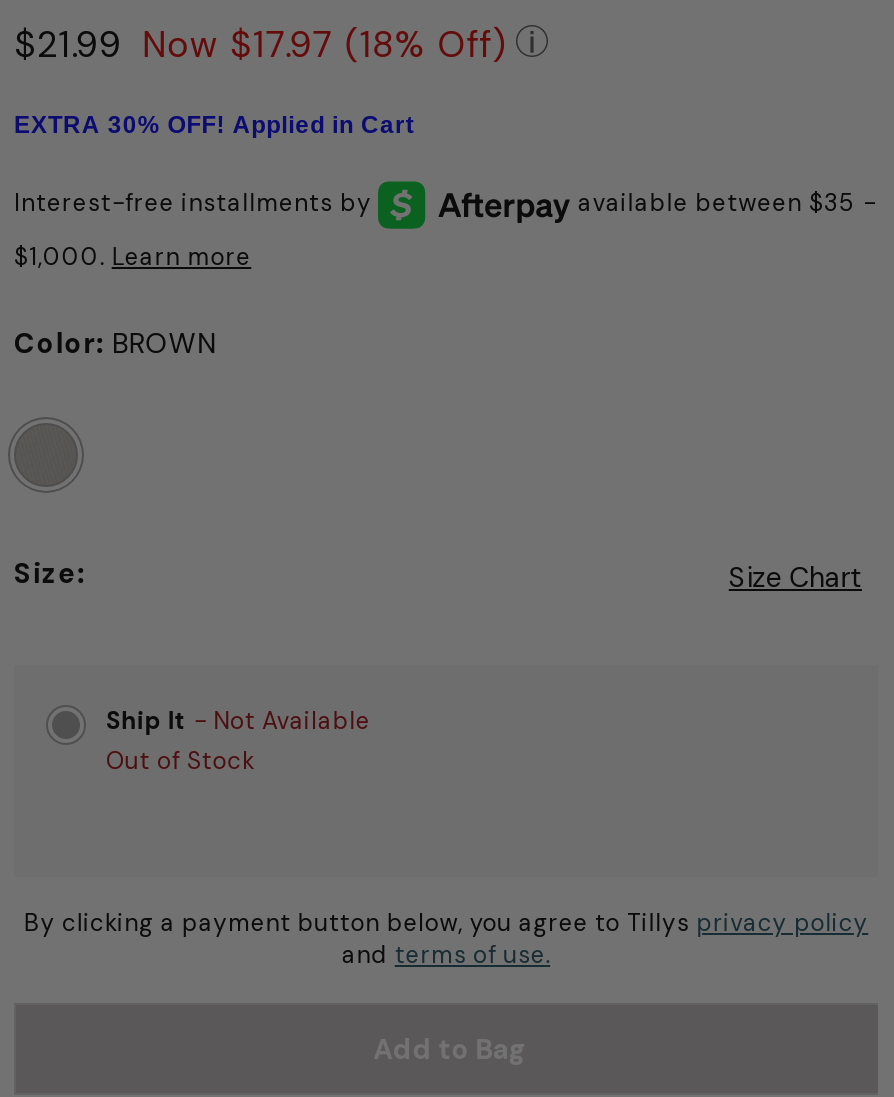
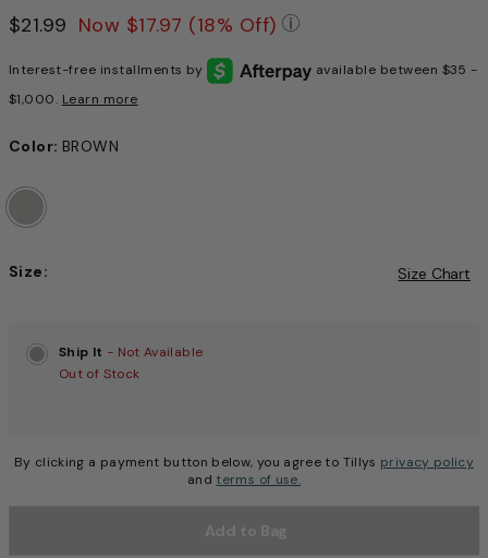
[14,110,415,138] EXTRA 30% OFF! Applied in Cart -> none

